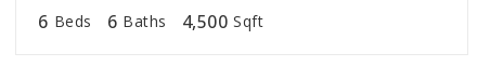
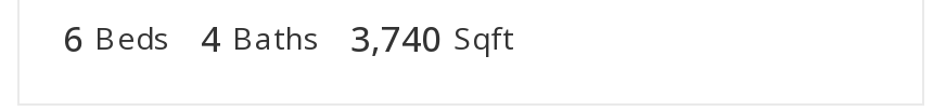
[107,10,263,34] 6 Baths | 4,500 Sqft -> [201,15,514,63] 4 Baths | 3,740 Sqft

